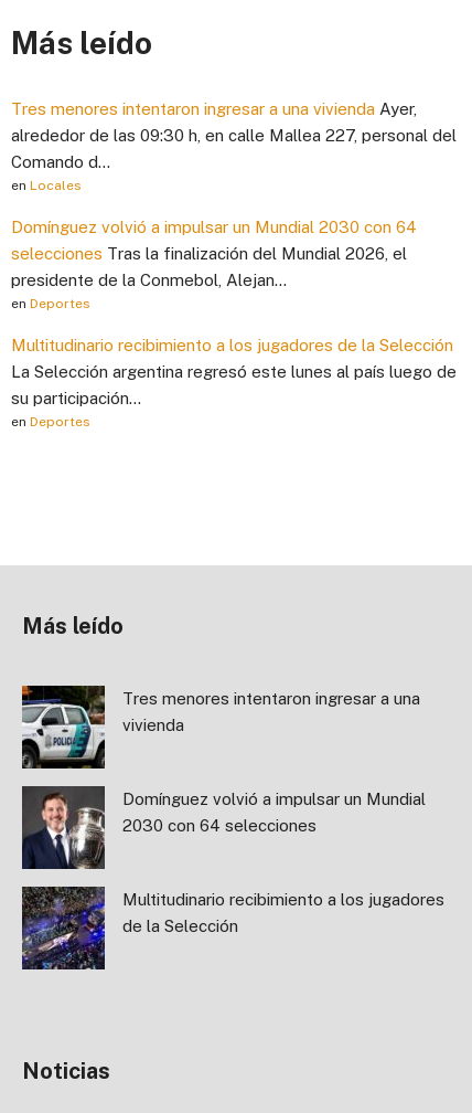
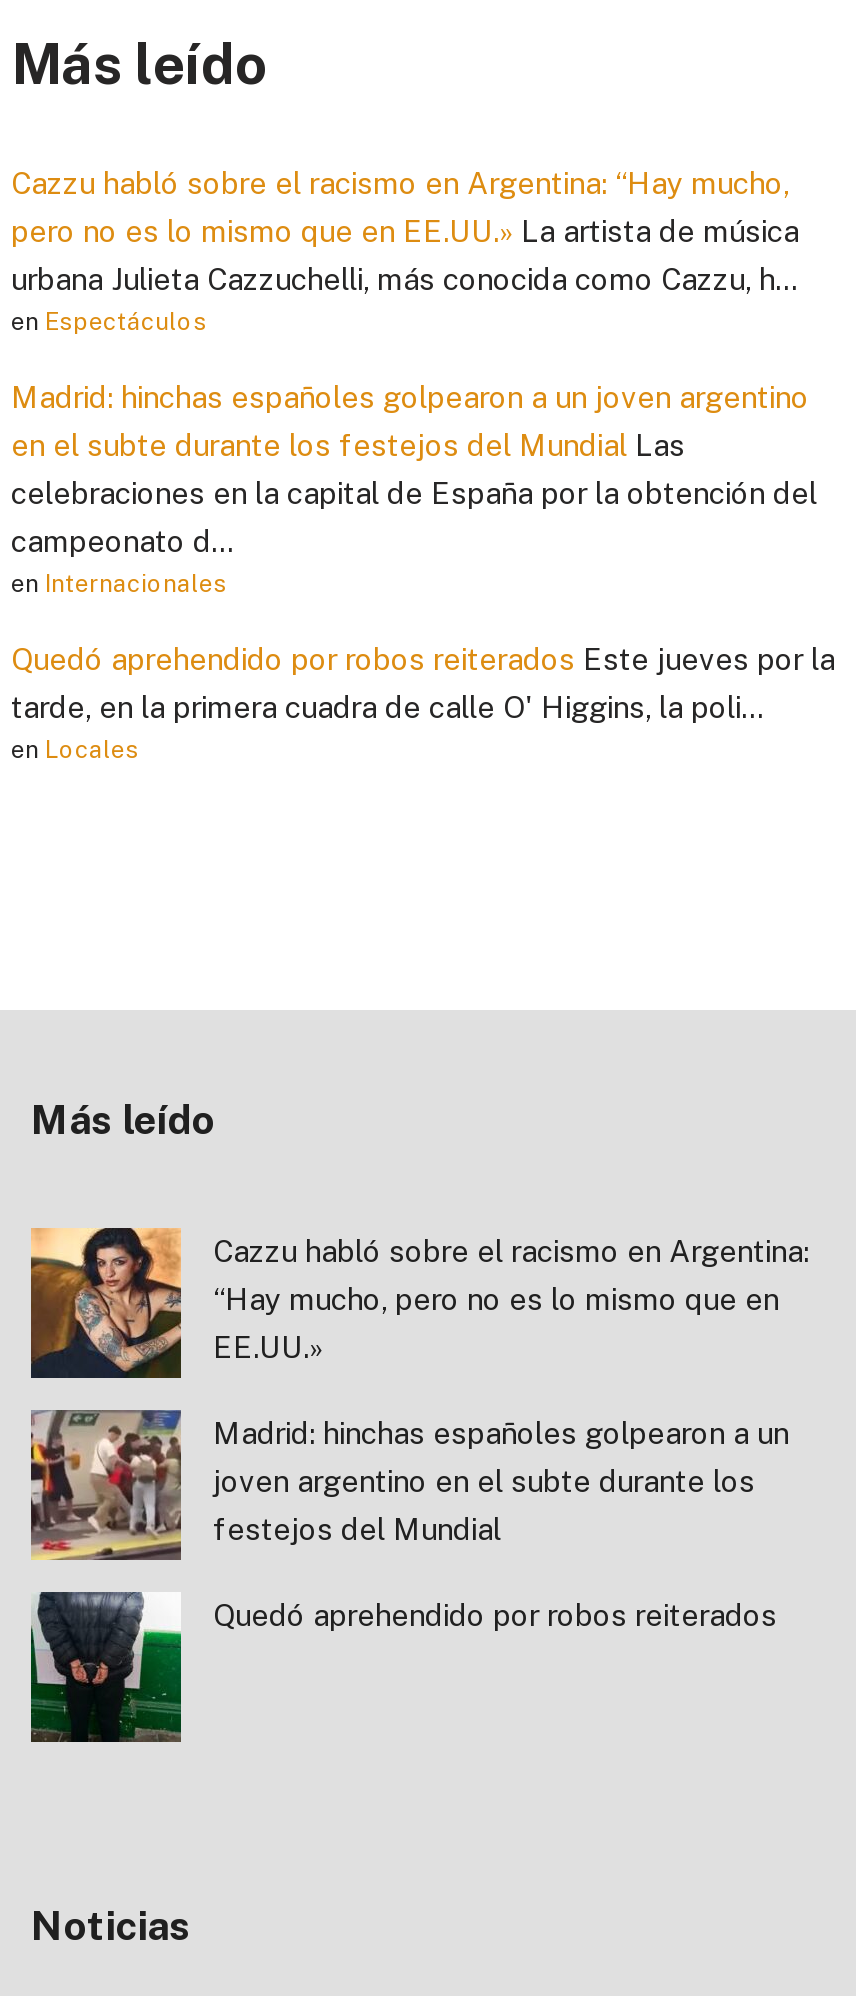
[11,100,457,172] Tres menores intentaron ingresar a una vivienda Ayer, | alrededor de las 09:30 h, en calle Mallea 227, personal del | Comando d... -> [11,167,835,725] Cazzu habló sobre el racismo en Argentina: “Hay mucho, | pero no es lo mismo que en EE.UU.» La artista de música | urbana Julieta Cazzuchelli, más conocida como Cazzu, h... | en Espectáculos | Madrid: hinchas españoles golpearon a un joven argentino | en el subte durante los festejos del Mundial Las | celebraciones en la capital de España por la obtención del | campeonato d... | en Internacionales | Quedó aprehendido por robos reiterados Este jueves por la | tarde, en la primera cuadra de calle O' Higgins, la poli...
moved [11,178,82,194] -> [11,737,139,765]: en Locales
[11,218,457,430] Domínguez volvió a impulsar un Mundial 2030 con 64 | selecciones Tras la finalización del Mundial 2026, el | presidente de la Conmebol, Alejan... | en Deportes | Multitudinario recibimiento a los jugadores de la Selección | La Selección argentina regresó este lunes al país luego de | su participación... | en Deportes -> none
[21,685,420,768] [image] | Tres menores intentaron ingresar a una | vivienda -> [29,1228,809,1378] [image] | Cazzu habló sobre el racismo en Argentina: | “Hay mucho, pero no es lo mismo que en | EE.UU.»
[21,786,426,870] [image] | Domínguez volvió a impulsar un Mundial | 2030 con 64 selecciones -> [29,1410,789,1562] [image] | Madrid: hinchas españoles golpearon a un | joven argentino en el subte durante los | festejos del Mundial
[21,886,444,971] [image] | Multitudinario recibimiento a los jugadores | de la Selección -> [31,1592,777,1744] [image] | Quedó aprehendido por robos reiterados

